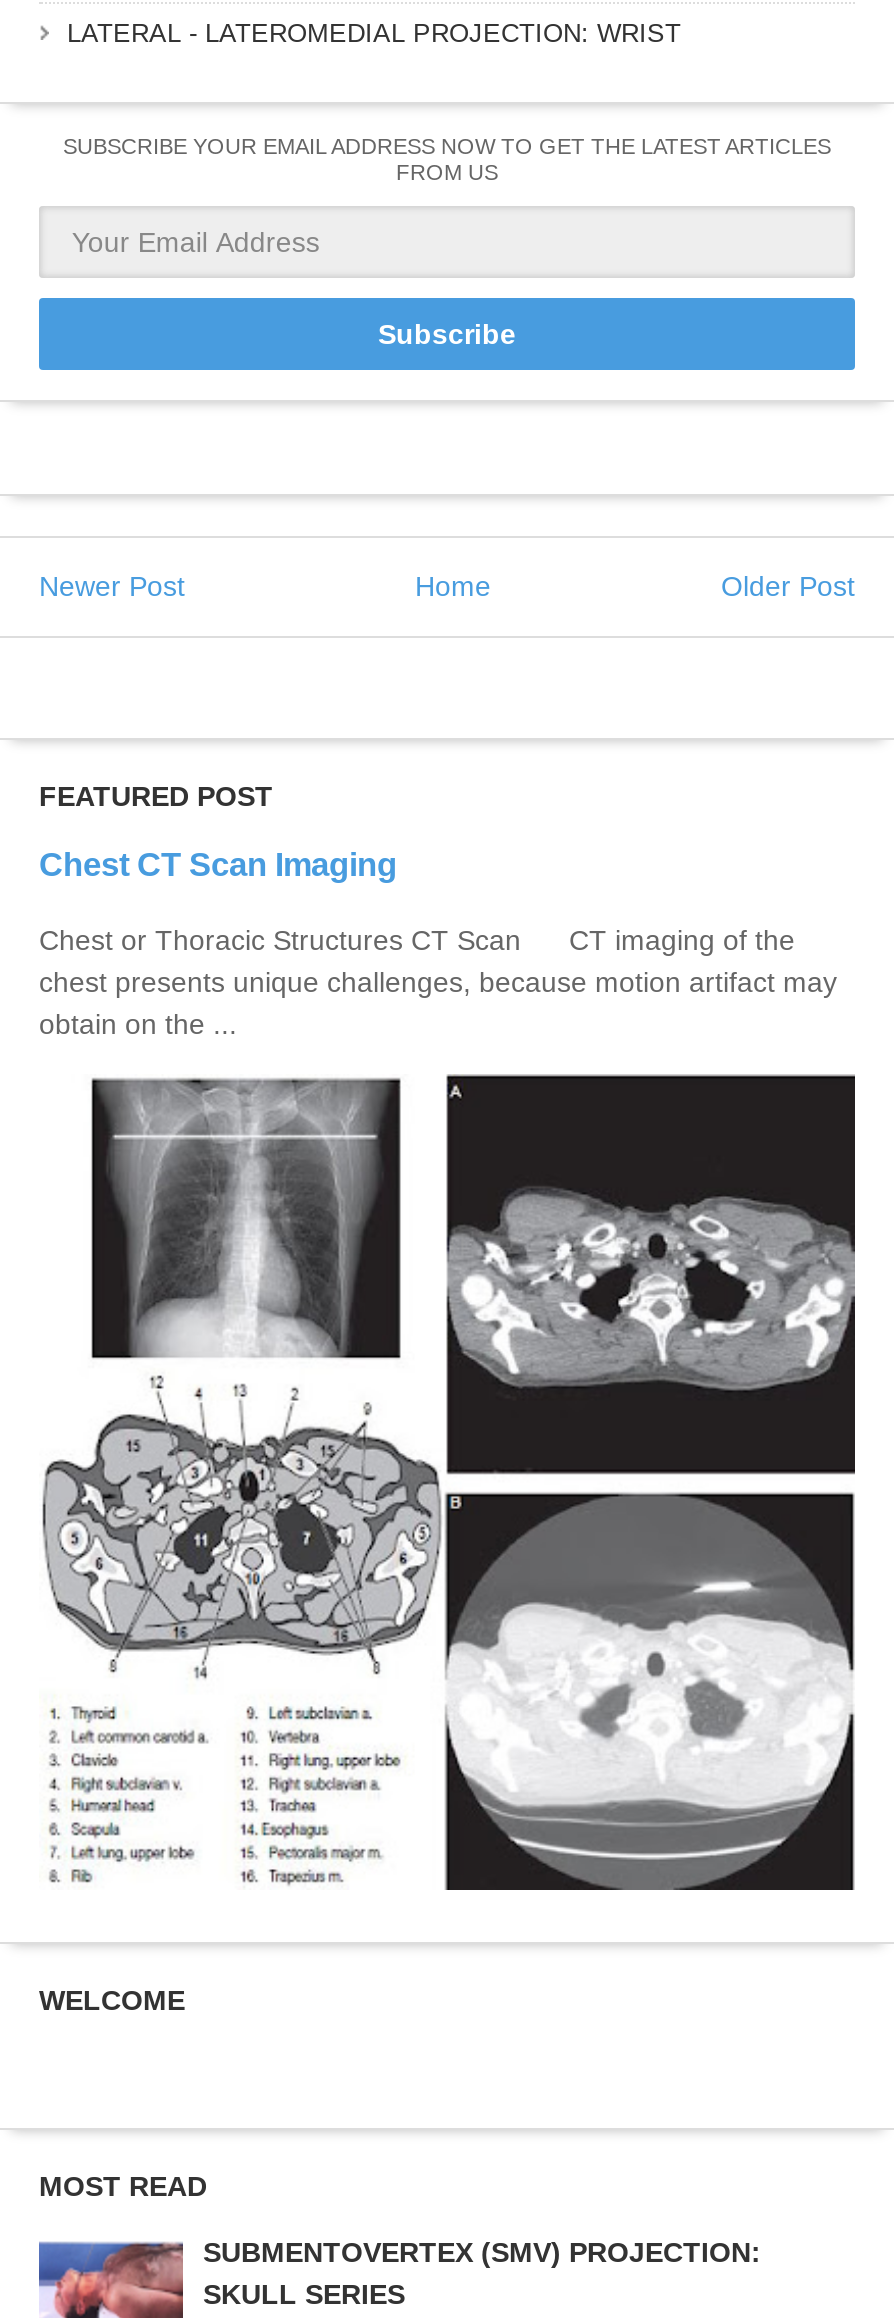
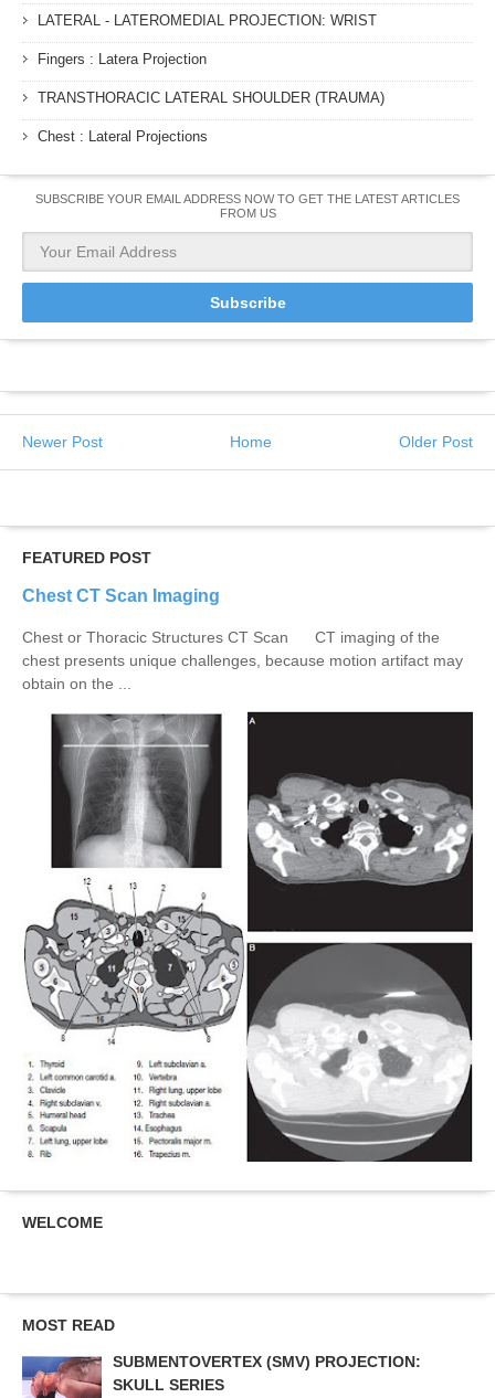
none -> [38,51,385,145] Fingers : Latera Projection | TRANSTHORACIC LATERAL SHOULDER (TRAUMA) | Chest : Lateral Projections

